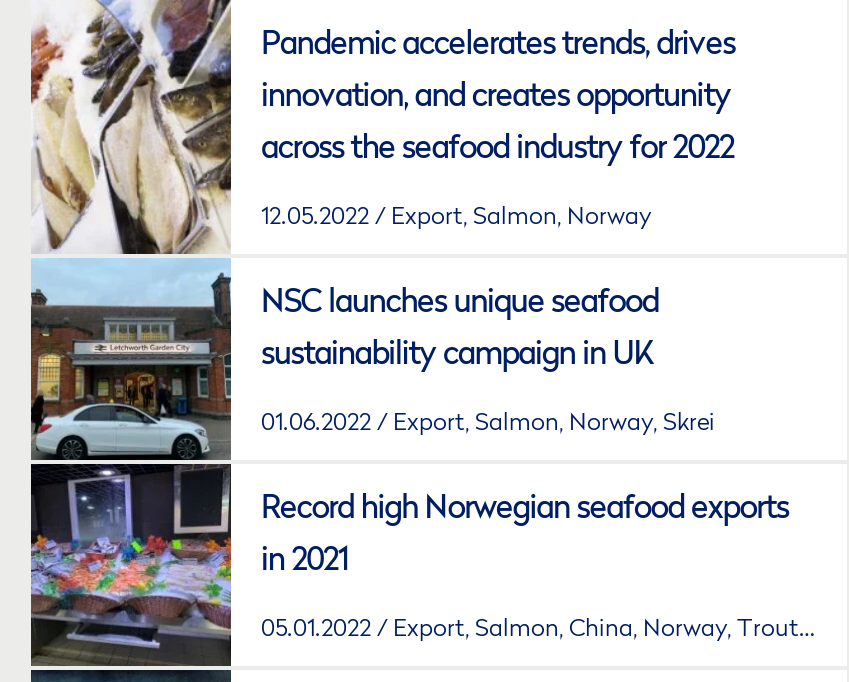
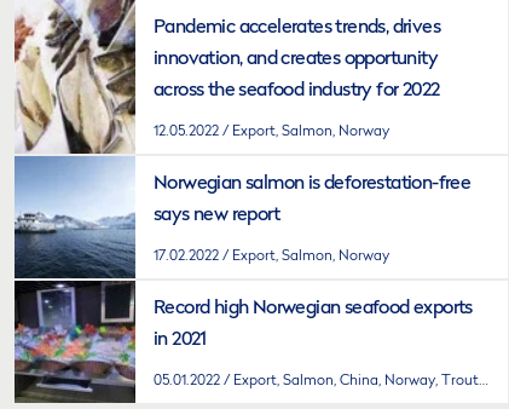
[29,260,659,460] [image] | NSC launches unique seafood -> [13,156,471,278] [image] | Norwegian salmon is deforestation-free
[261,340,654,372] sustainability campaign in UK -> [154,206,279,225] says new report
[261,406,715,436] 01.06.2022 | Export, Salmon, Norway, Skrei -> [154,246,389,264] 17.02.2022 | Export, Salmon, Norway

